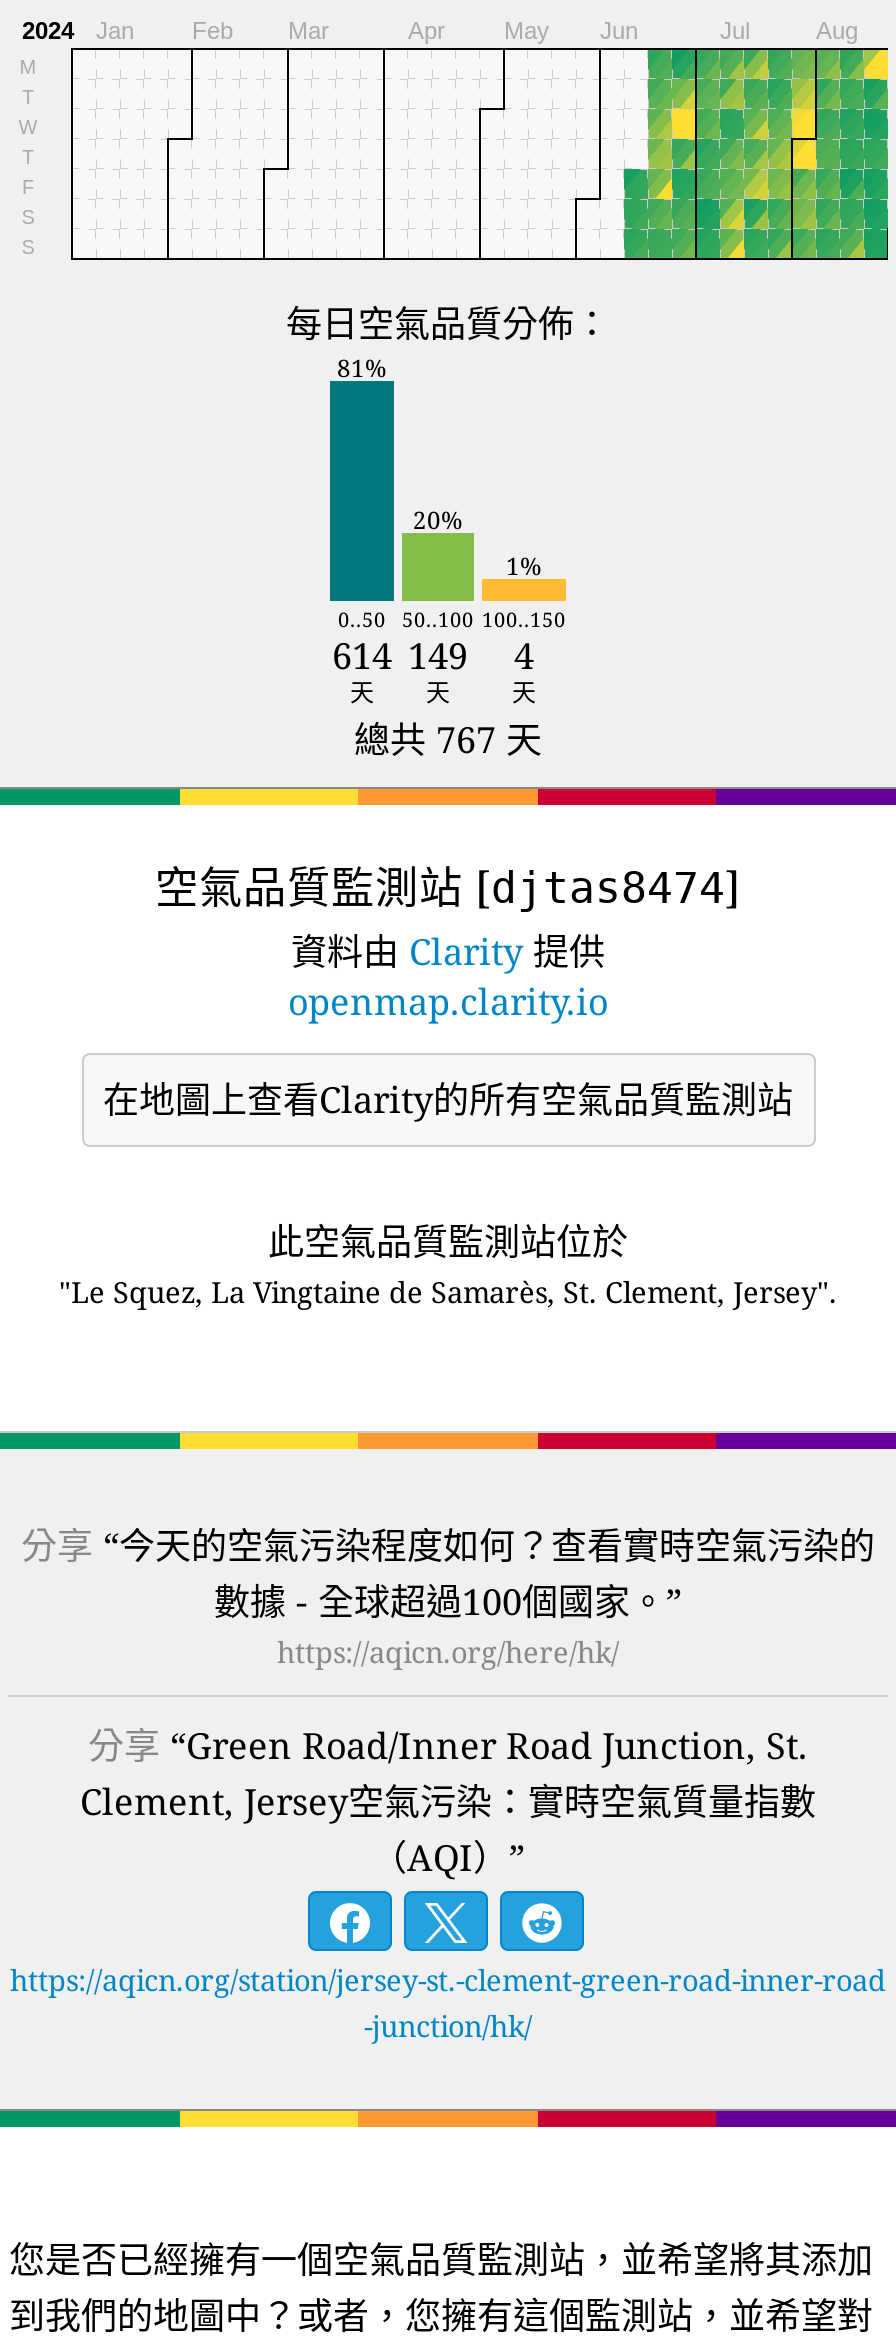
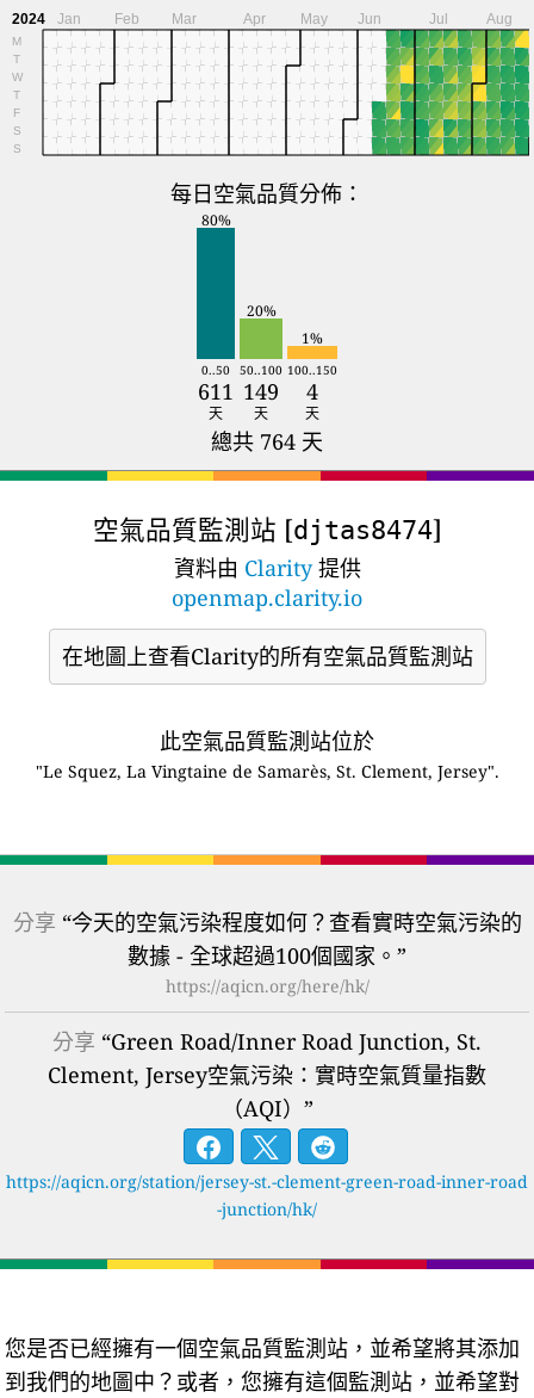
[337,350,387,384] 81% -> [201,209,231,230] 80%
[332,630,534,678] 614 149 4 -> [198,376,318,405] 611 149 4
[354,714,542,762] 總共 767 天 -> [211,427,323,455] 總共 764 天

